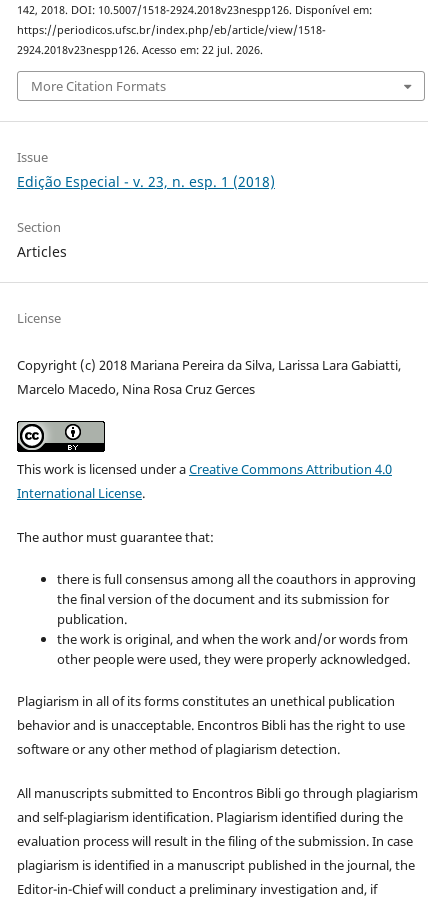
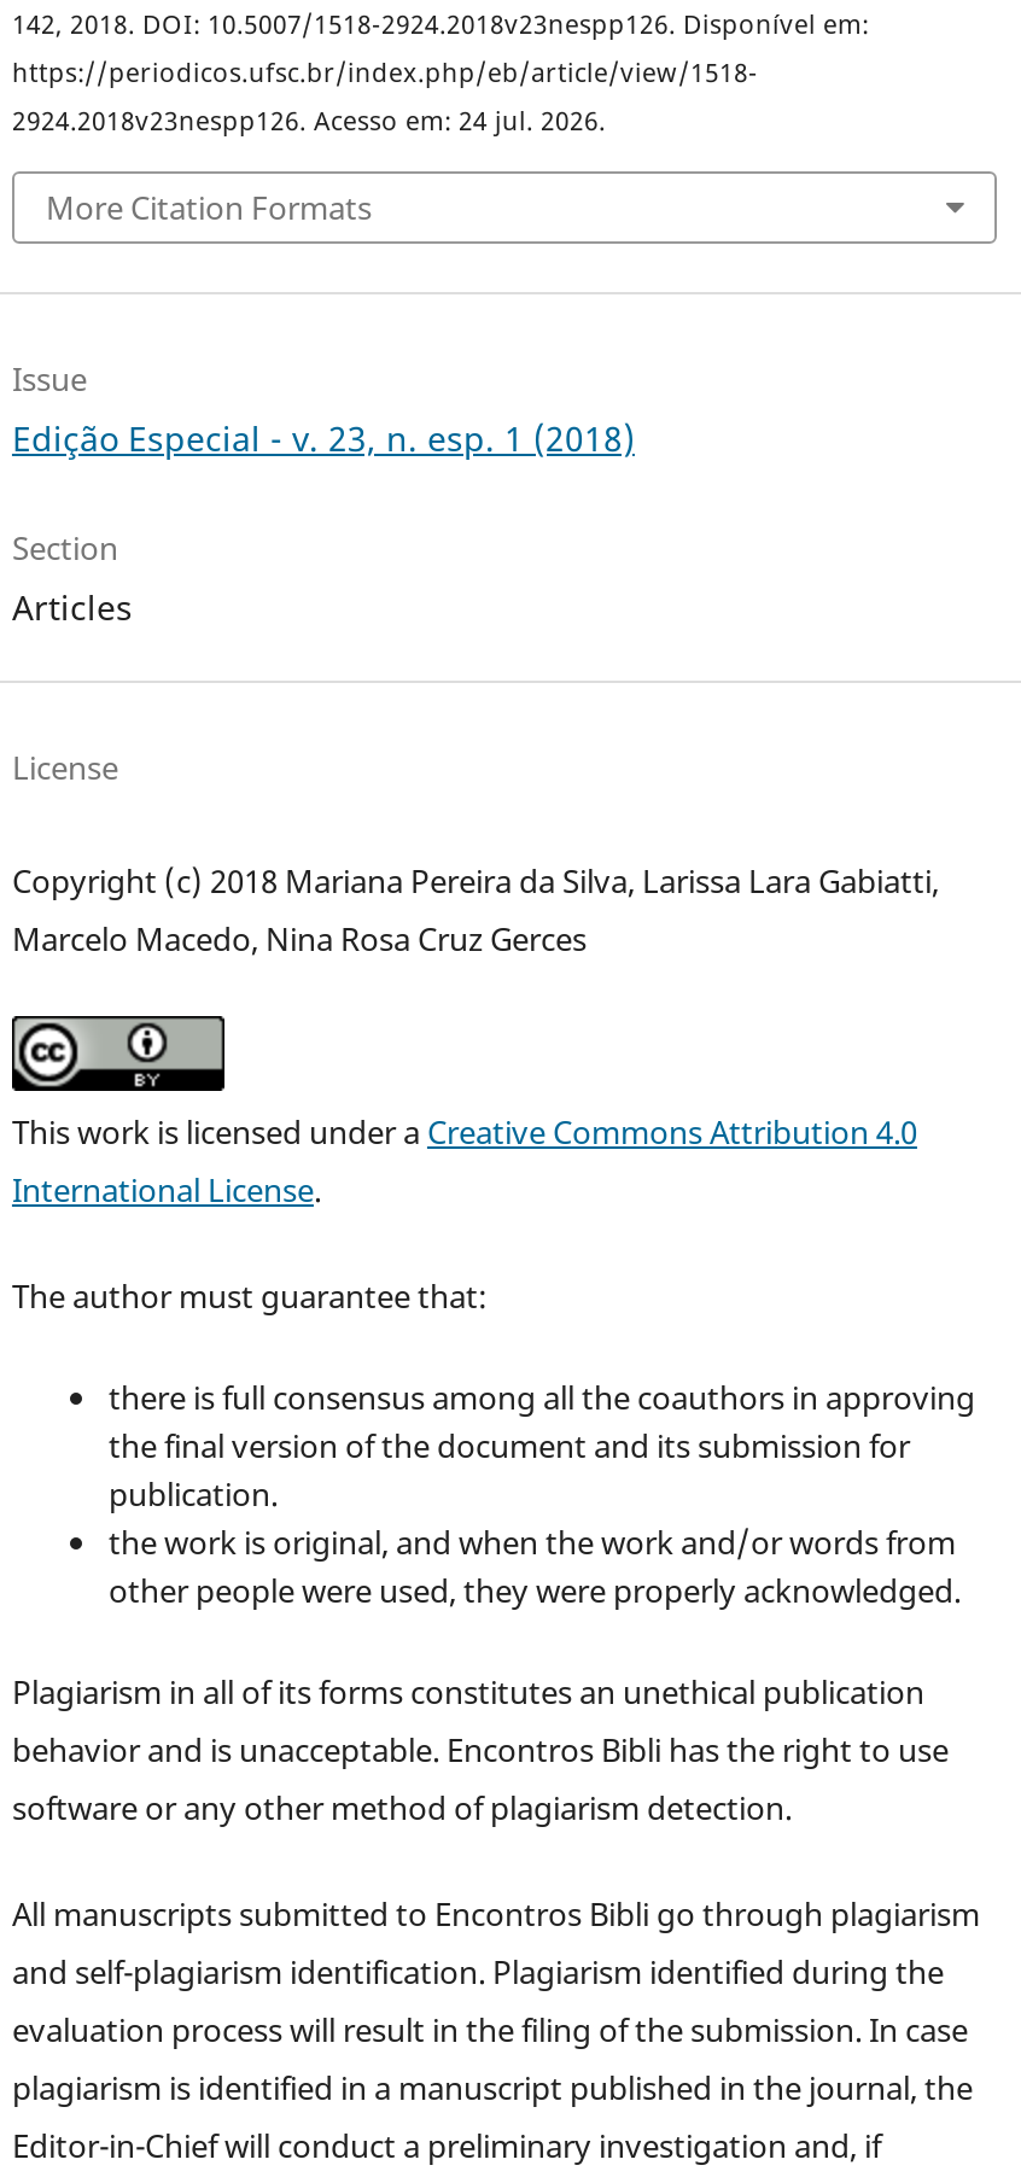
[17,43,263,57] 2924.2018v23nespp126. Acesso em: 22 jul. 2026. -> [12,104,606,138] 2924.2018v23nespp126. Acesso em: 24 jul. 2026.

